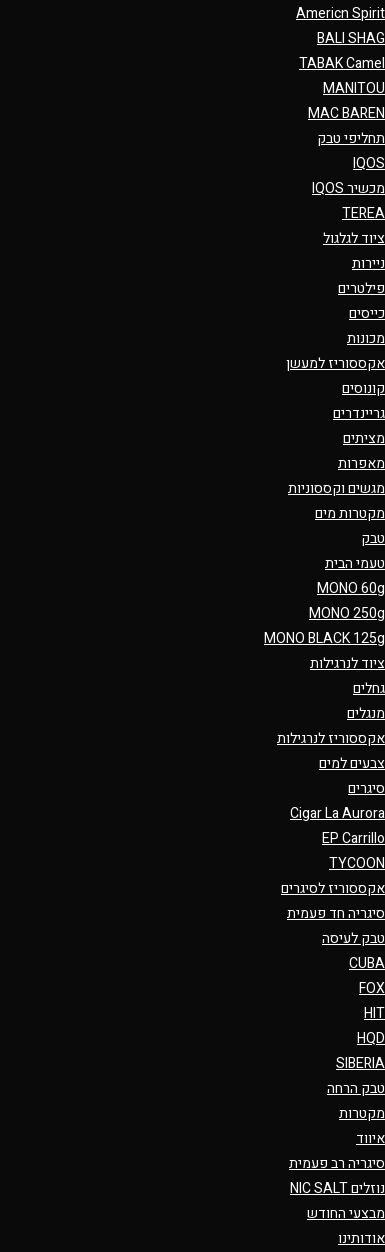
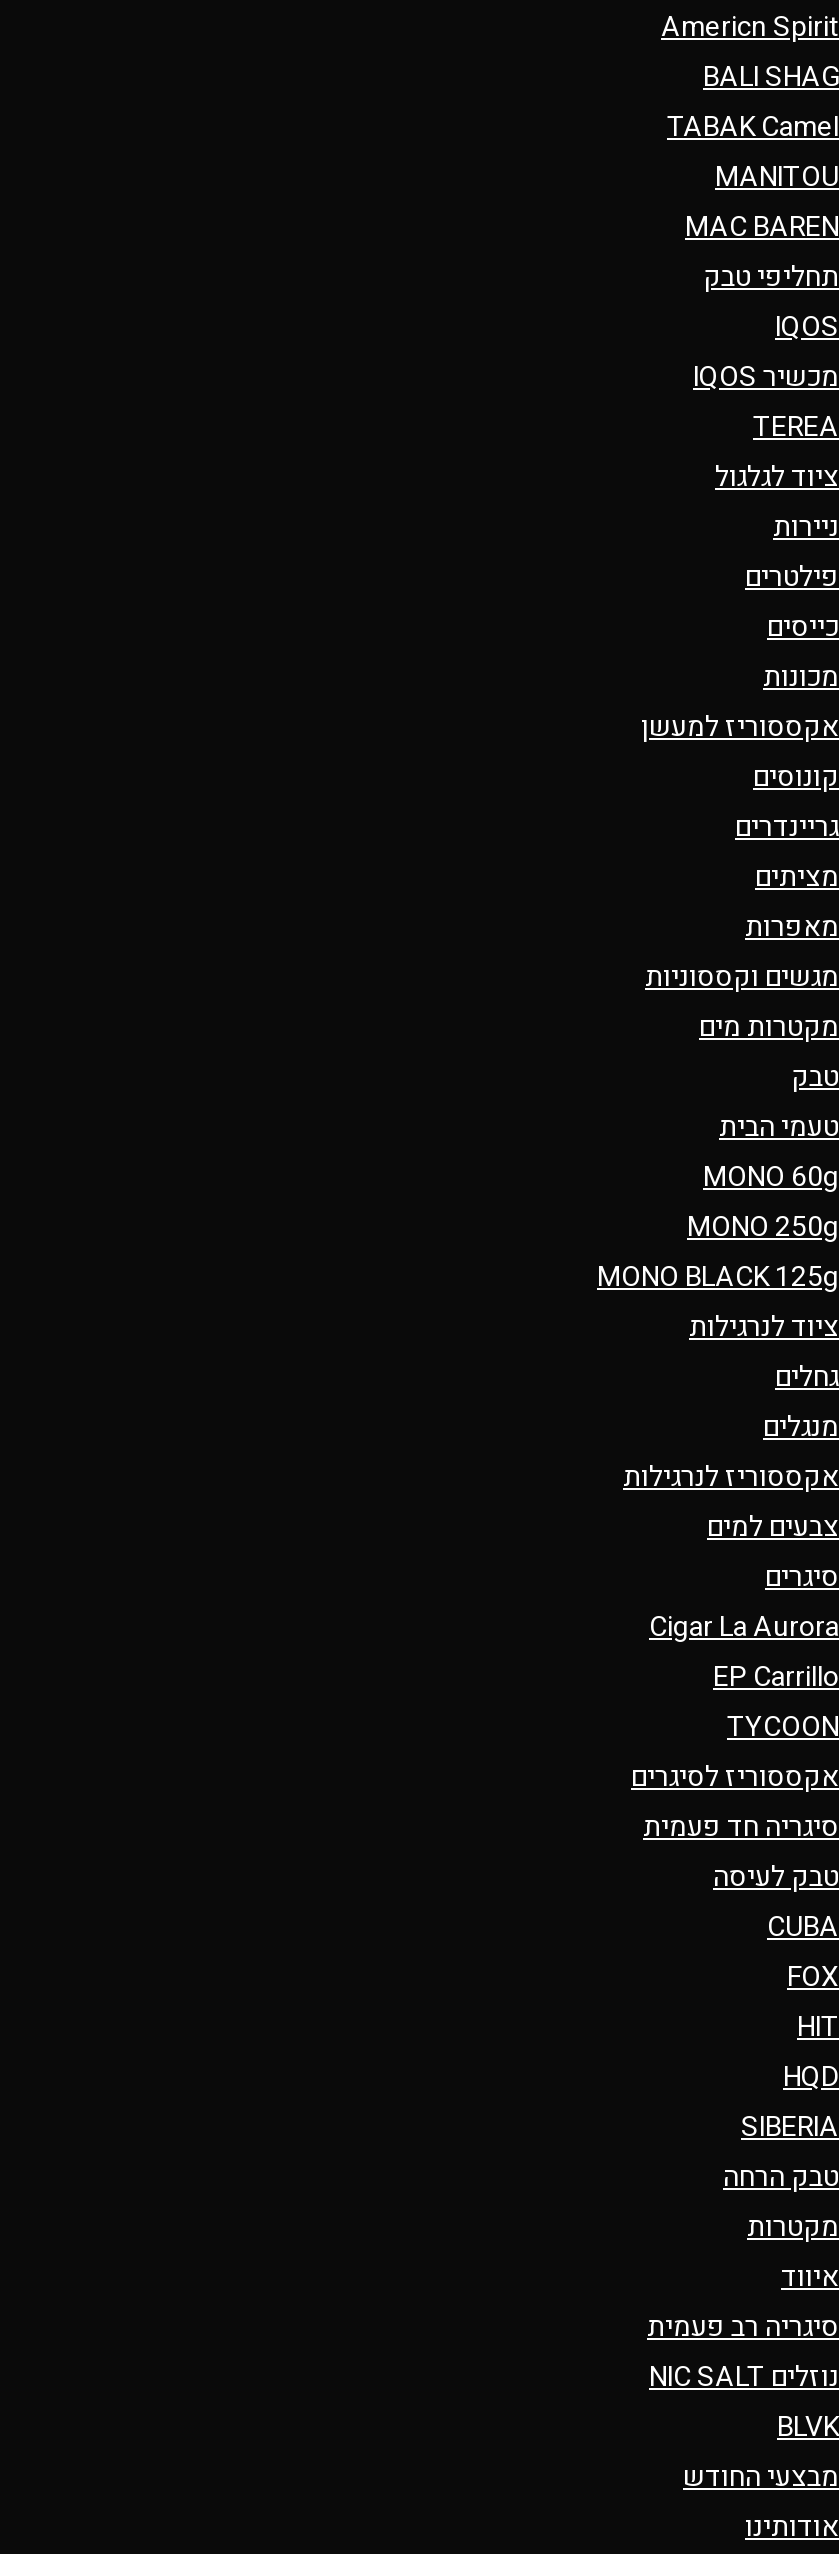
none -> [777,2406,839,2448] BLVK

